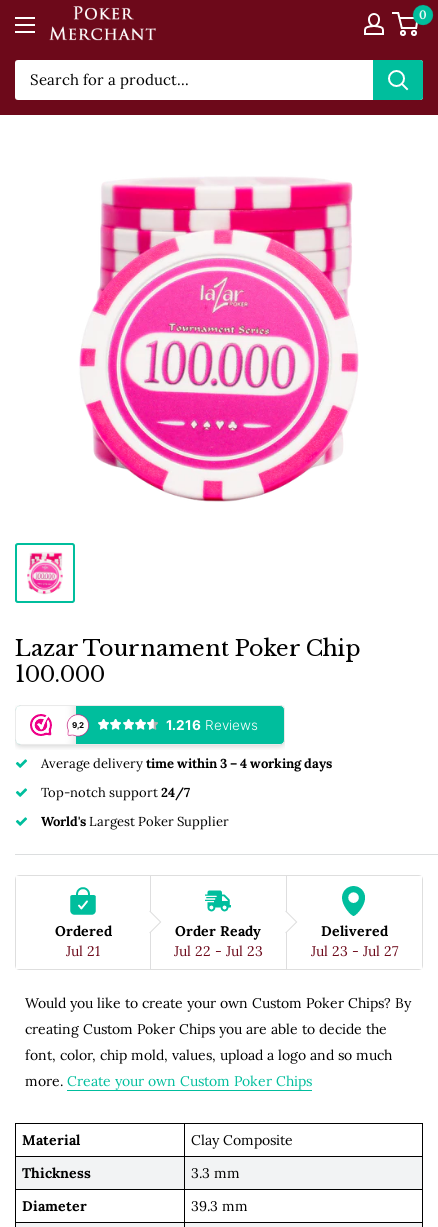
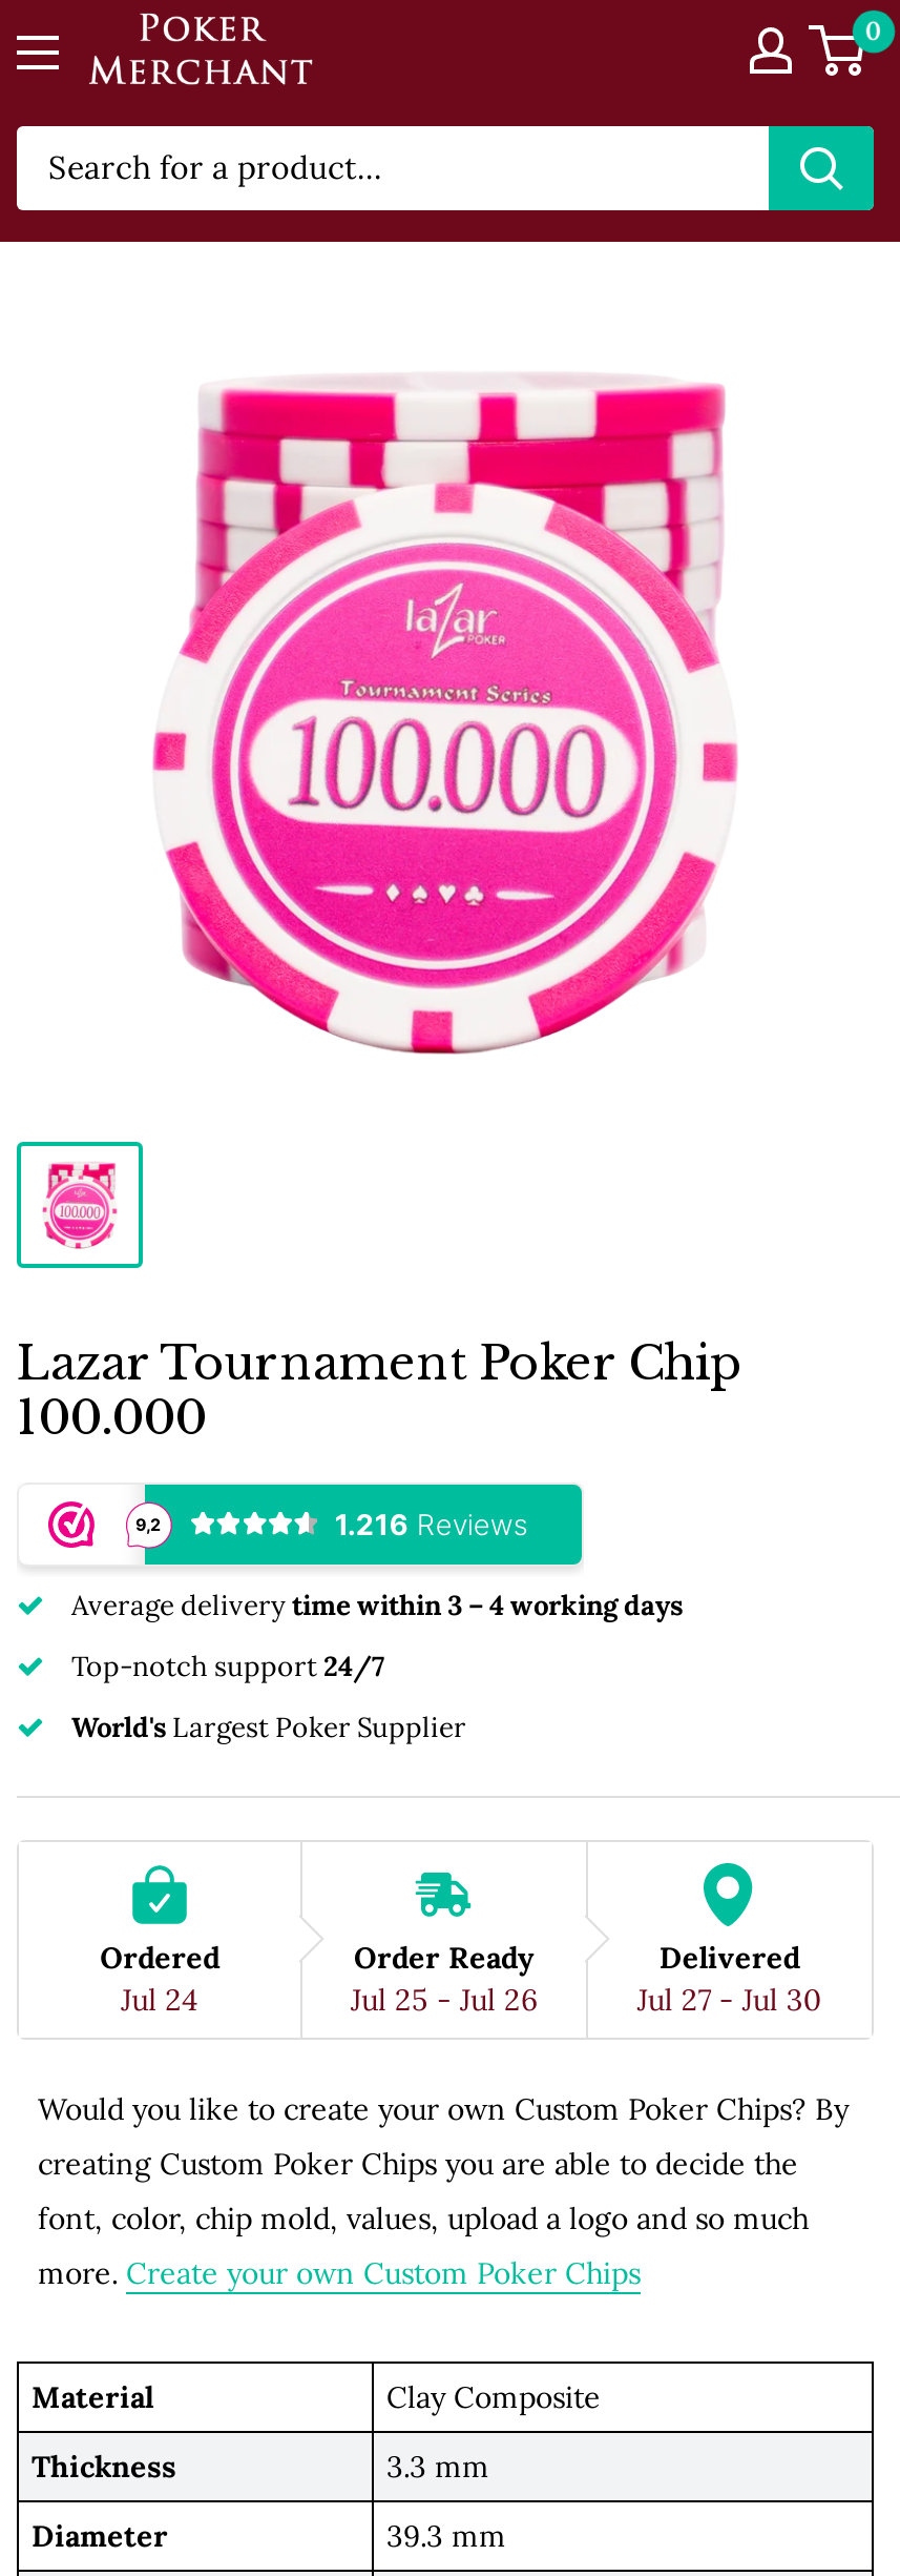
[66,942,100,960] Jul 21 -> [121,1981,199,2019] Jul 24
[174,942,263,960] Jul 22 - Jul 23 -> [351,1981,538,2019] Jul 25 - Jul 26
[311,942,398,960] Jul 23 - Jul 27 -> [637,1981,822,2019] Jul 27 - Jul 30

